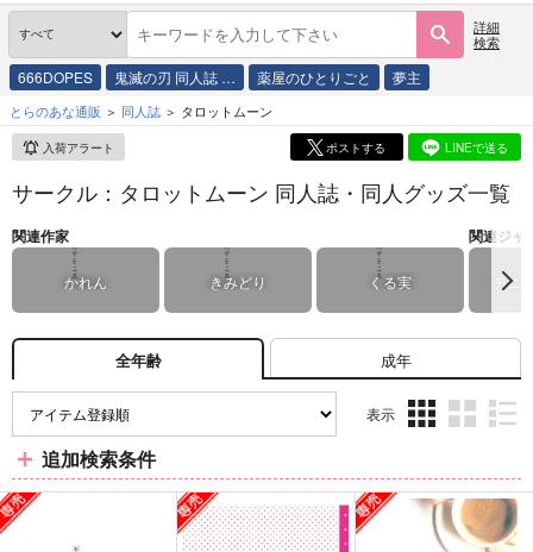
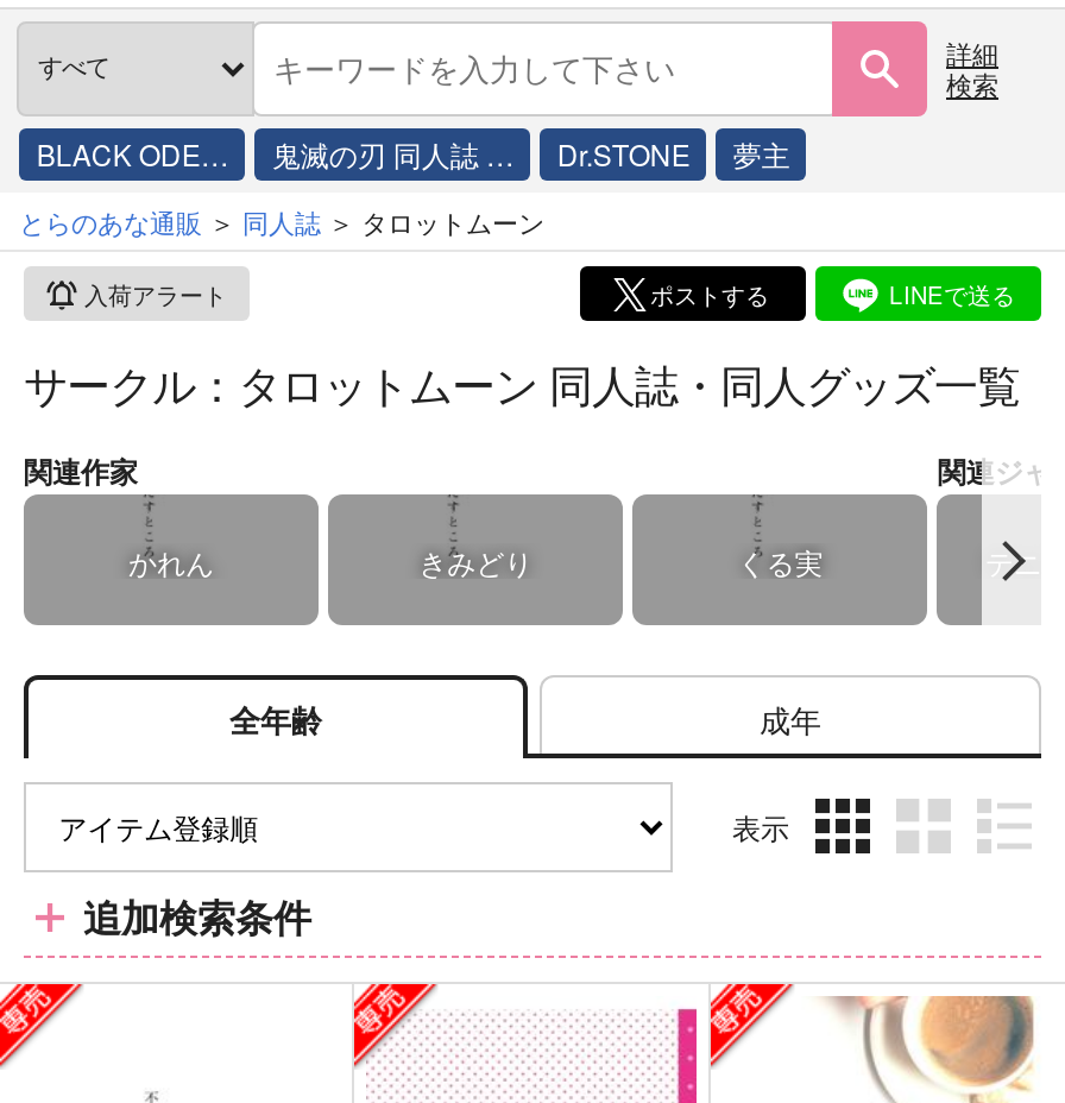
[18,67,93,87] 666DOPES -> [37,133,229,174] BLACK ODE…
[257,67,372,87] 薬屋のひとりごと -> [557,133,690,174] Dr.STONE

